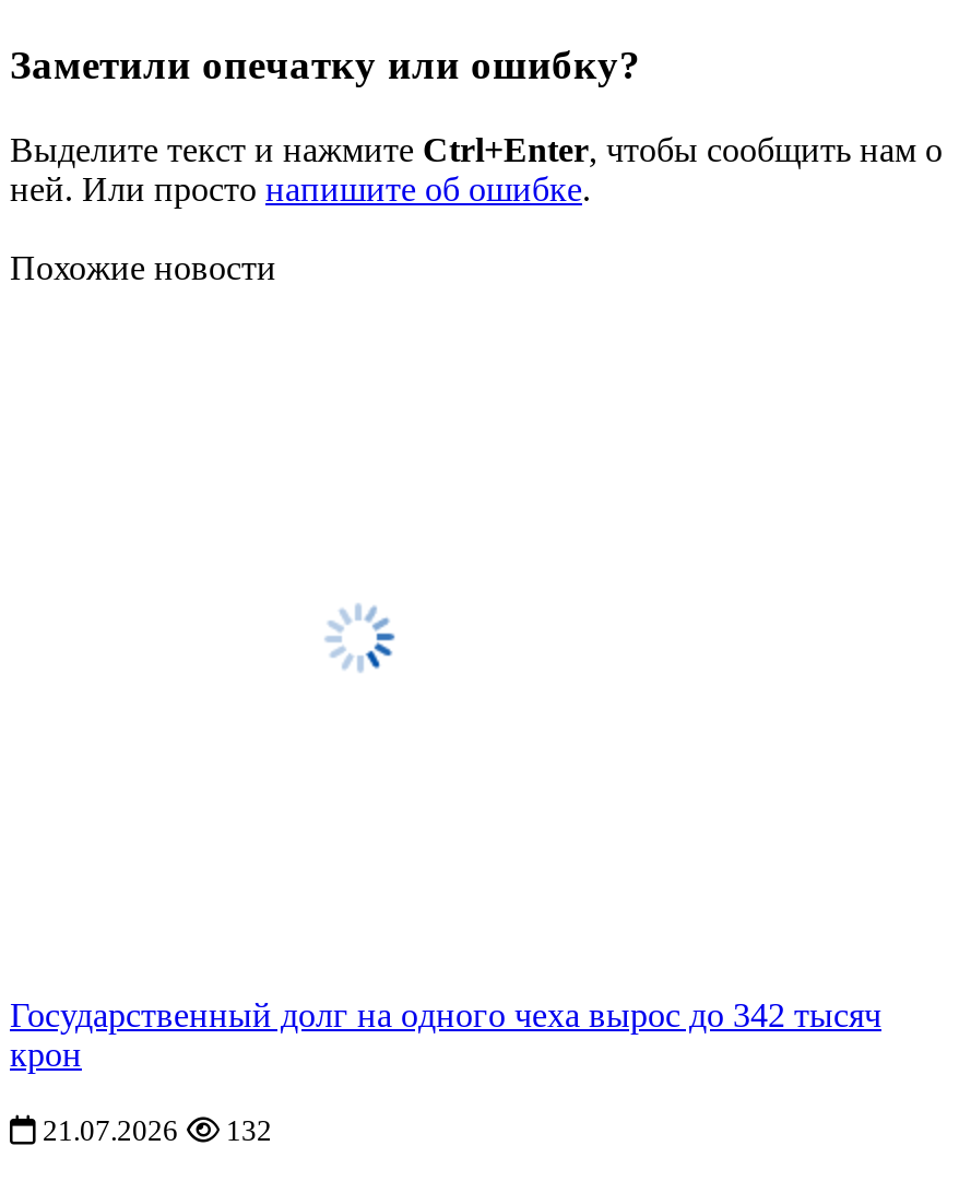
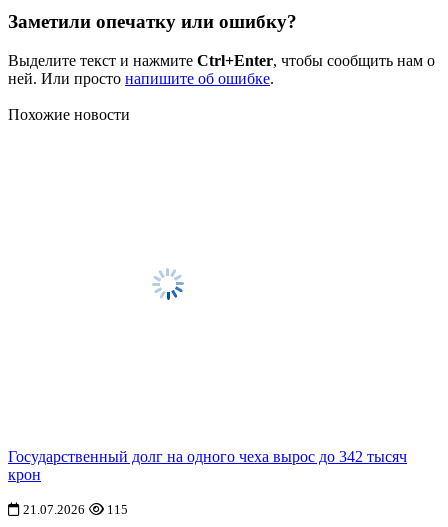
[36,1114,272,1147] 21.07.2026 132 -> [20,502,128,517] 21.07.2026 115

